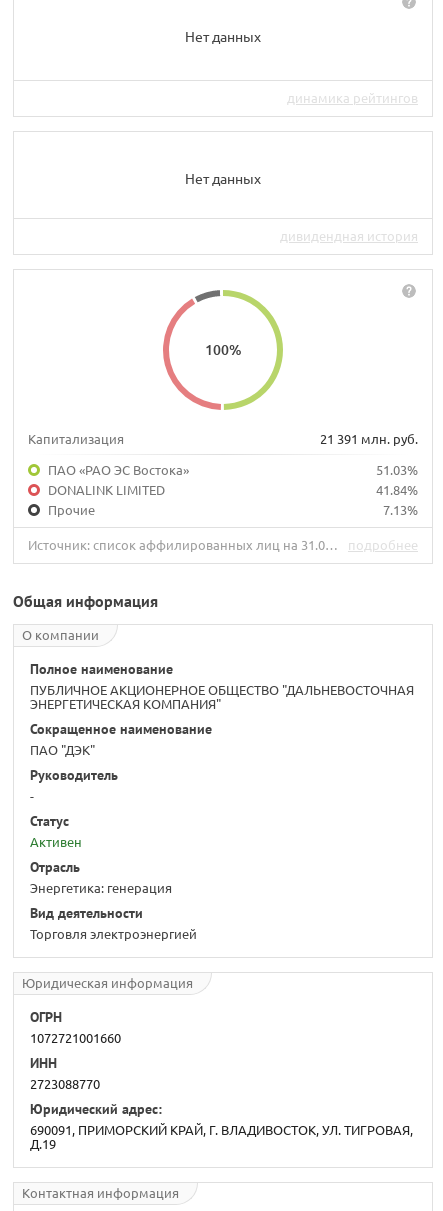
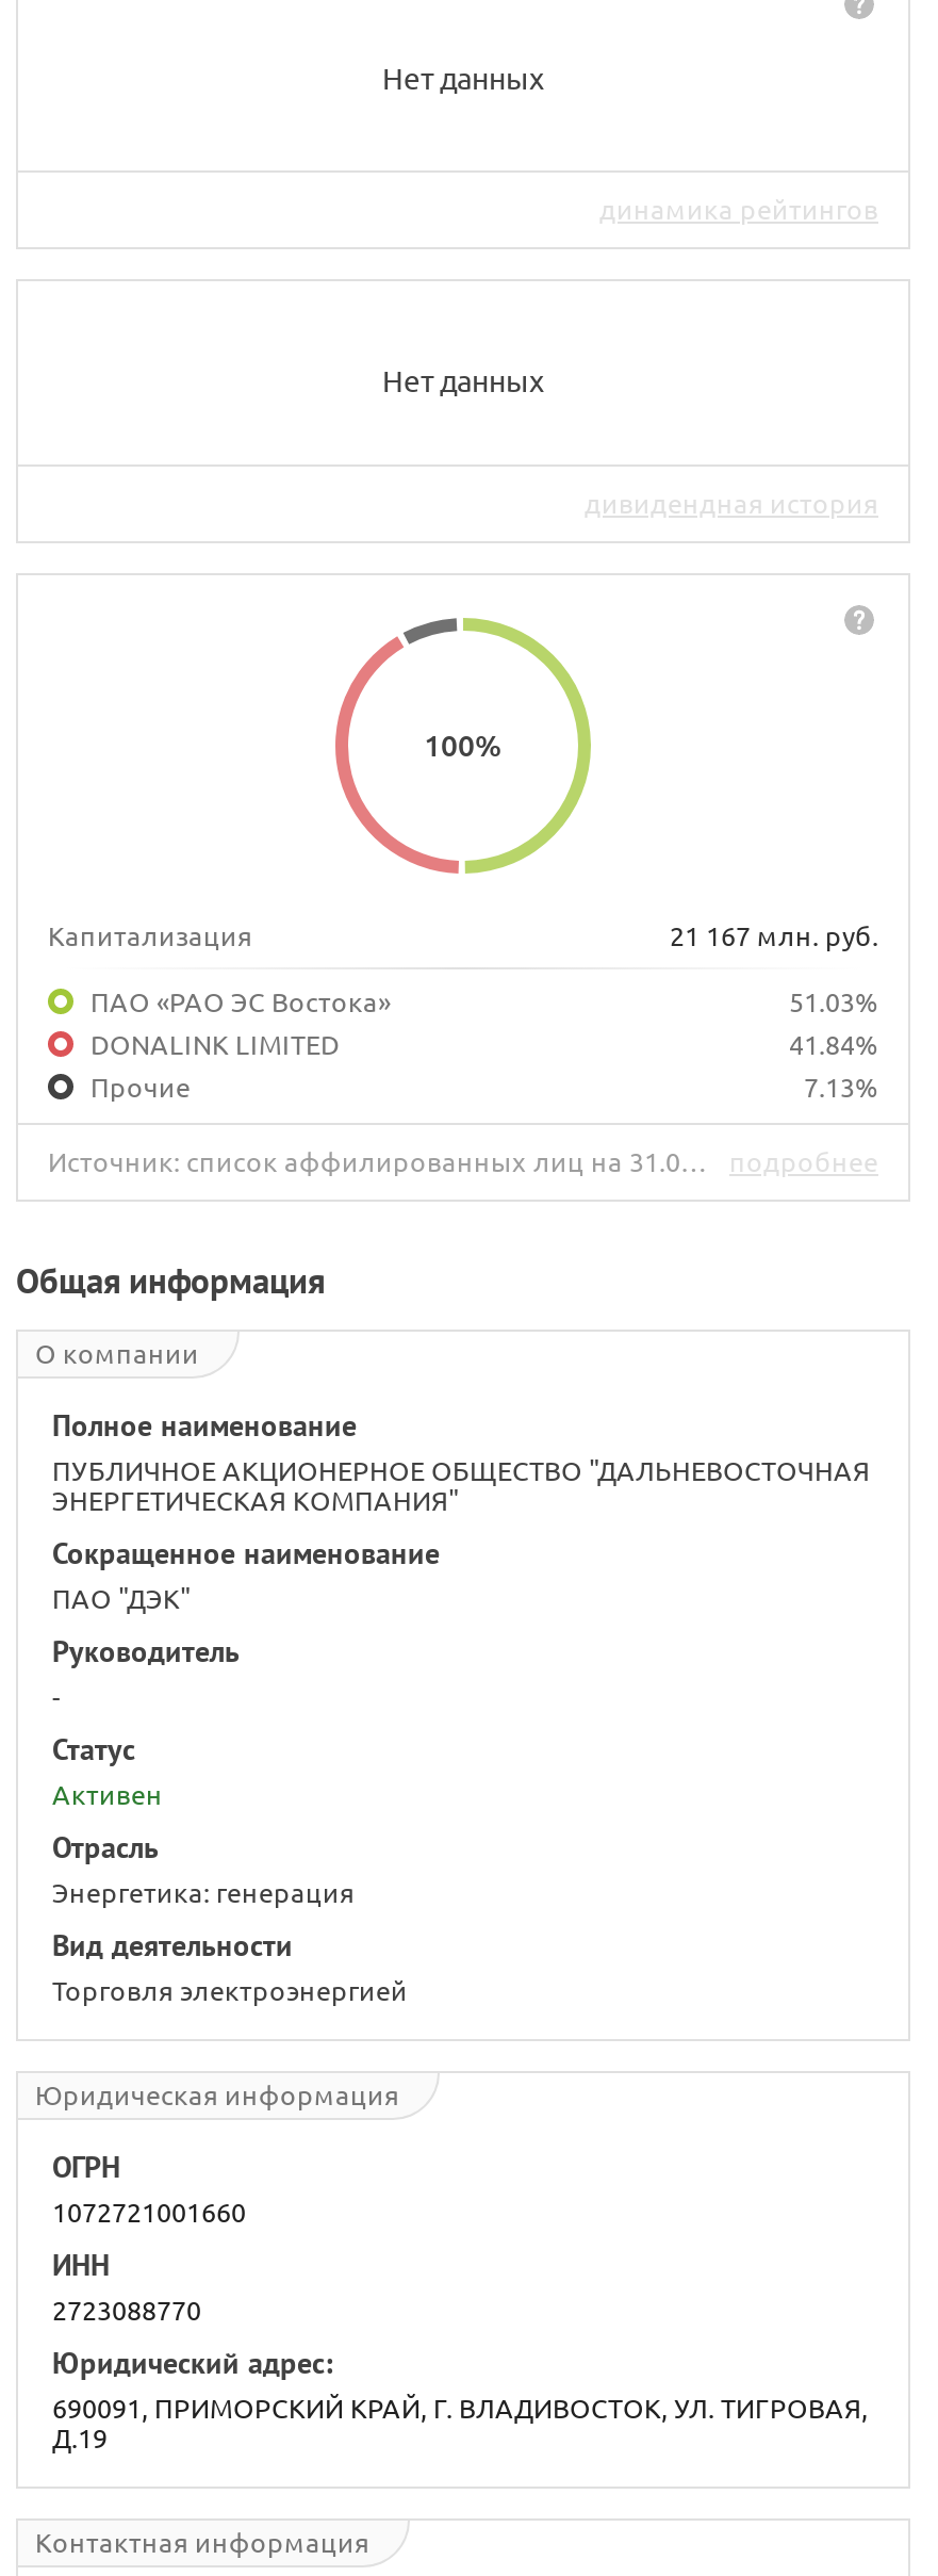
[320,430,418,447] 21 391 млн. руб. -> [670,916,878,952] 21 167 млн. руб.

